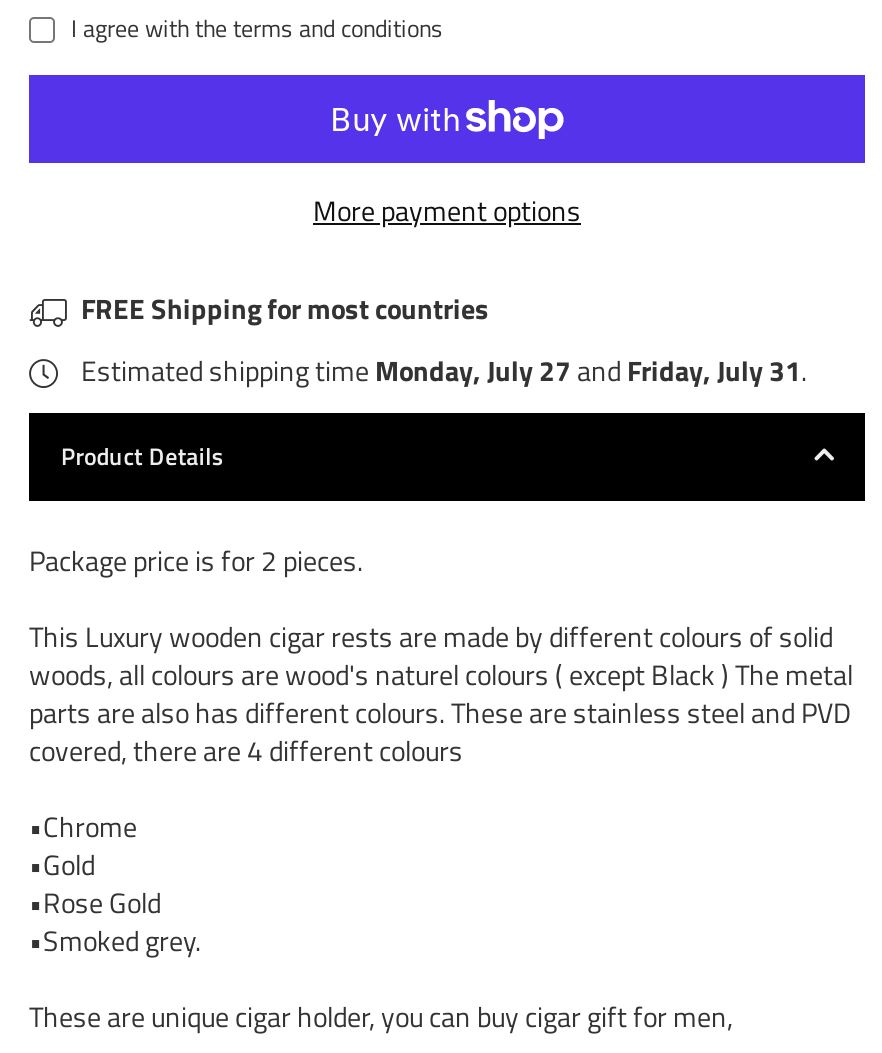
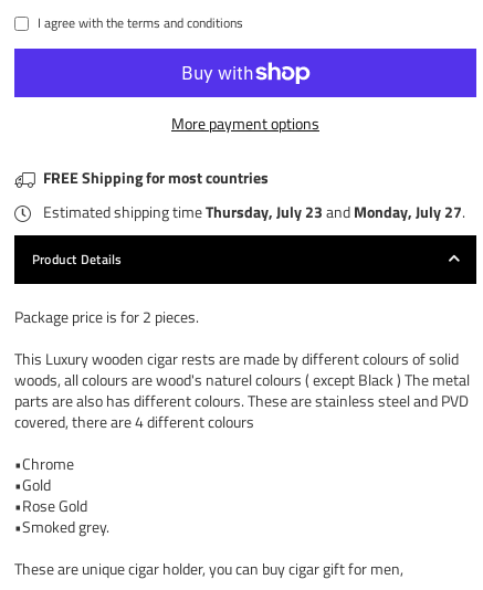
[75,349,807,391] Estimated shipping time Monday, July 27 and Friday, July 31. -> [40,200,465,223] Estimated shipping time Thursday, July 23 and Monday, July 27.

